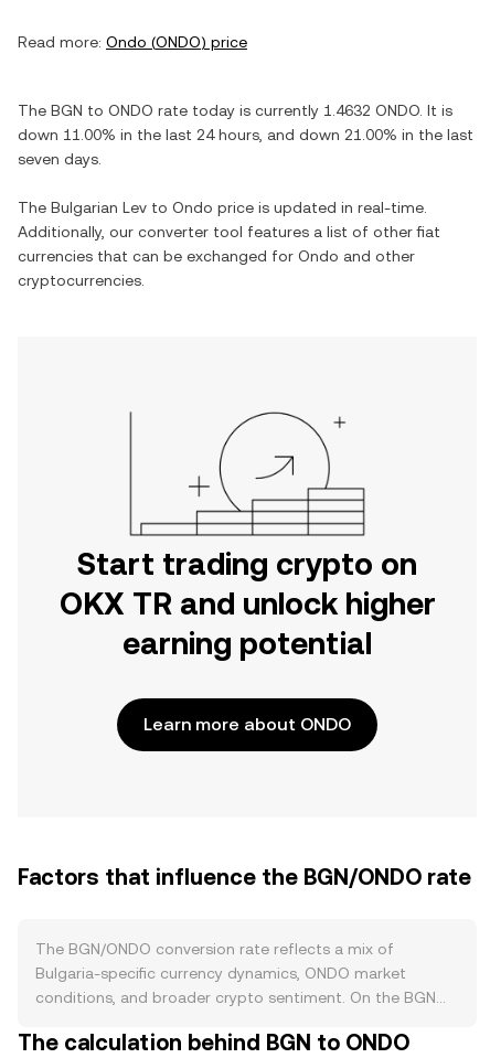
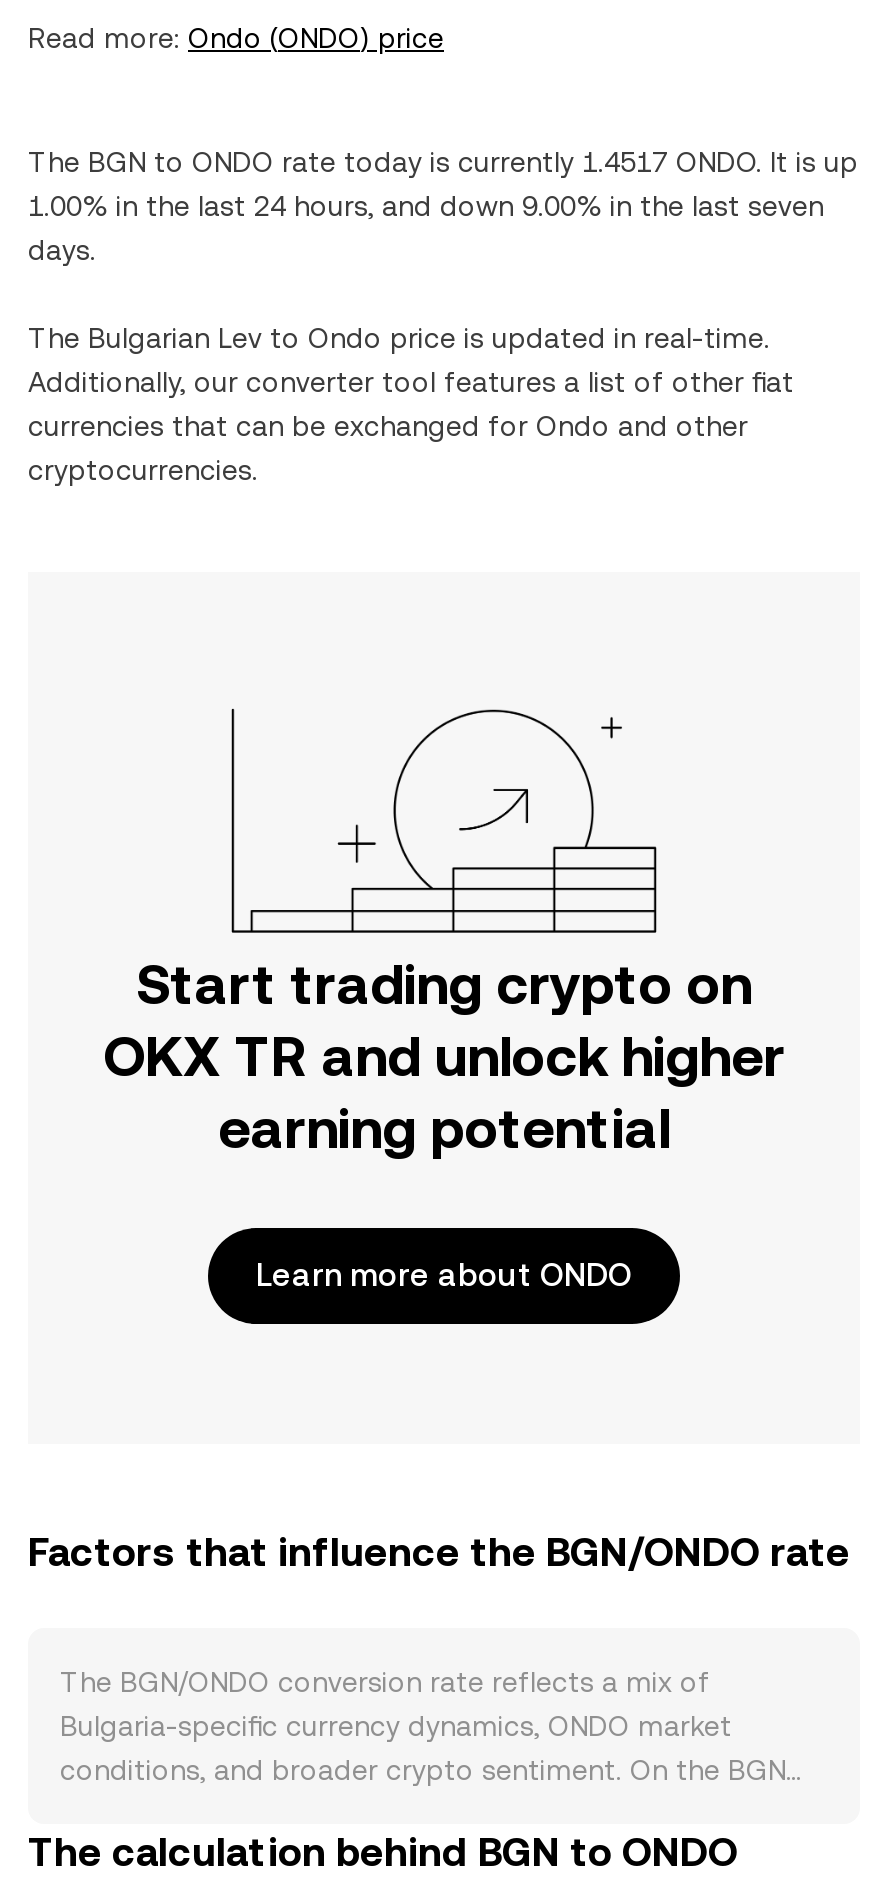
[18,101,473,168] The BGN to ONDO rate today is currently 1.4632 ONDO. It is | down 11.00% in the last 24 hours, and down 21.00% in the last | seven days. -> [28,146,858,266] The BGN to ONDO rate today is currently 1.4517 ONDO. It is up | 1.00% in the last 24 hours, and down 9.00% in the last seven | days.

